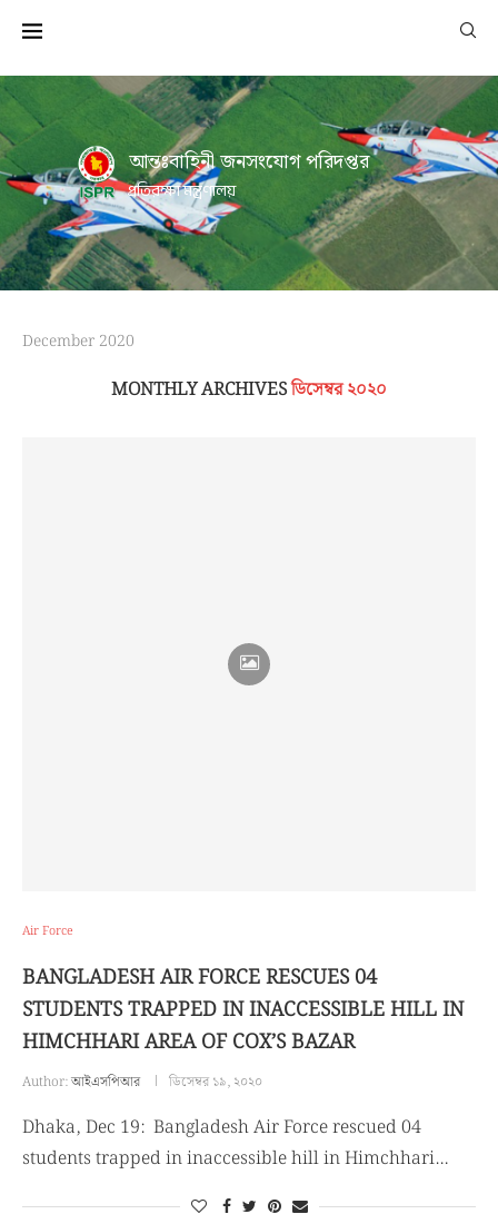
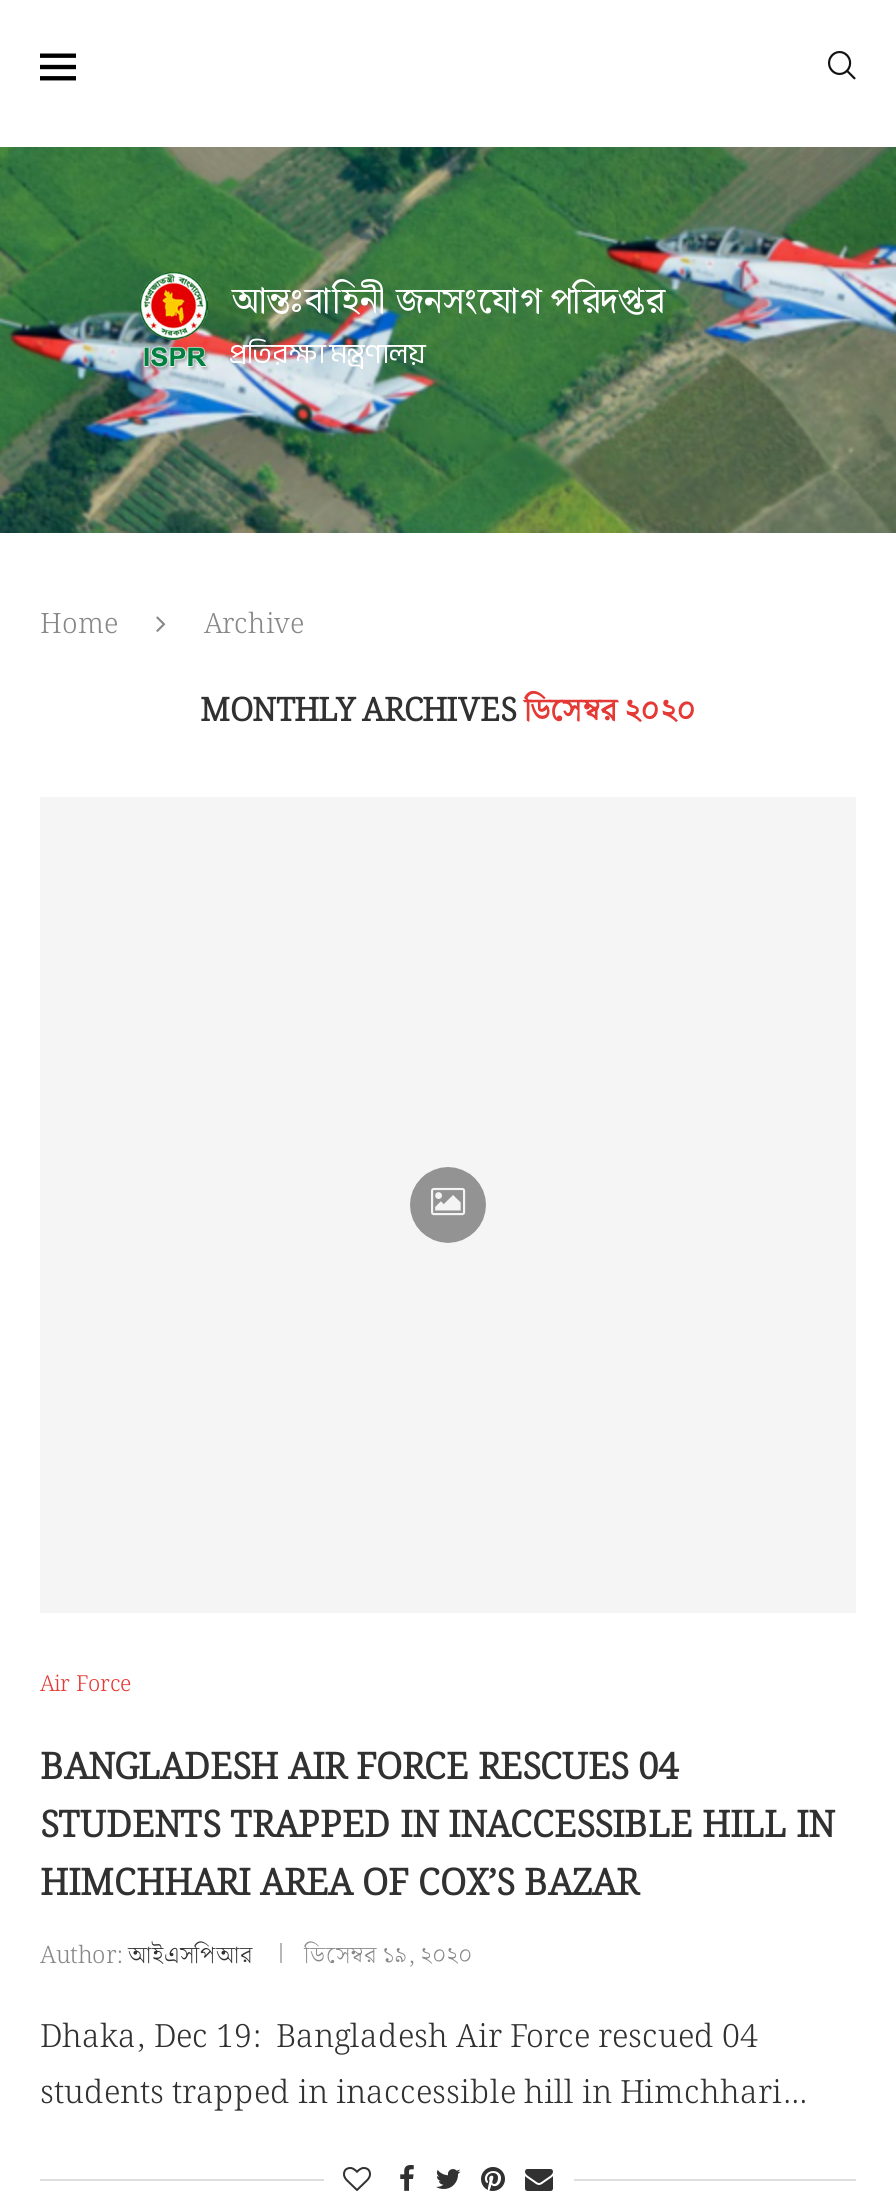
[22,329,135,354] December 2020 -> [40,603,304,647] Home | Archive

